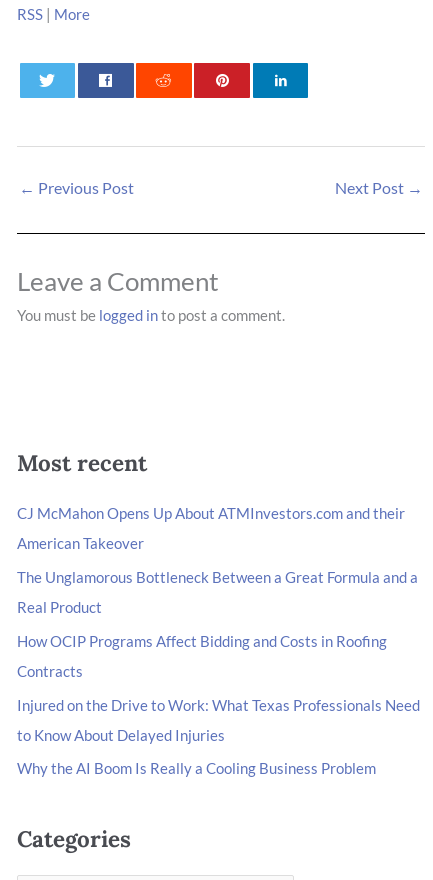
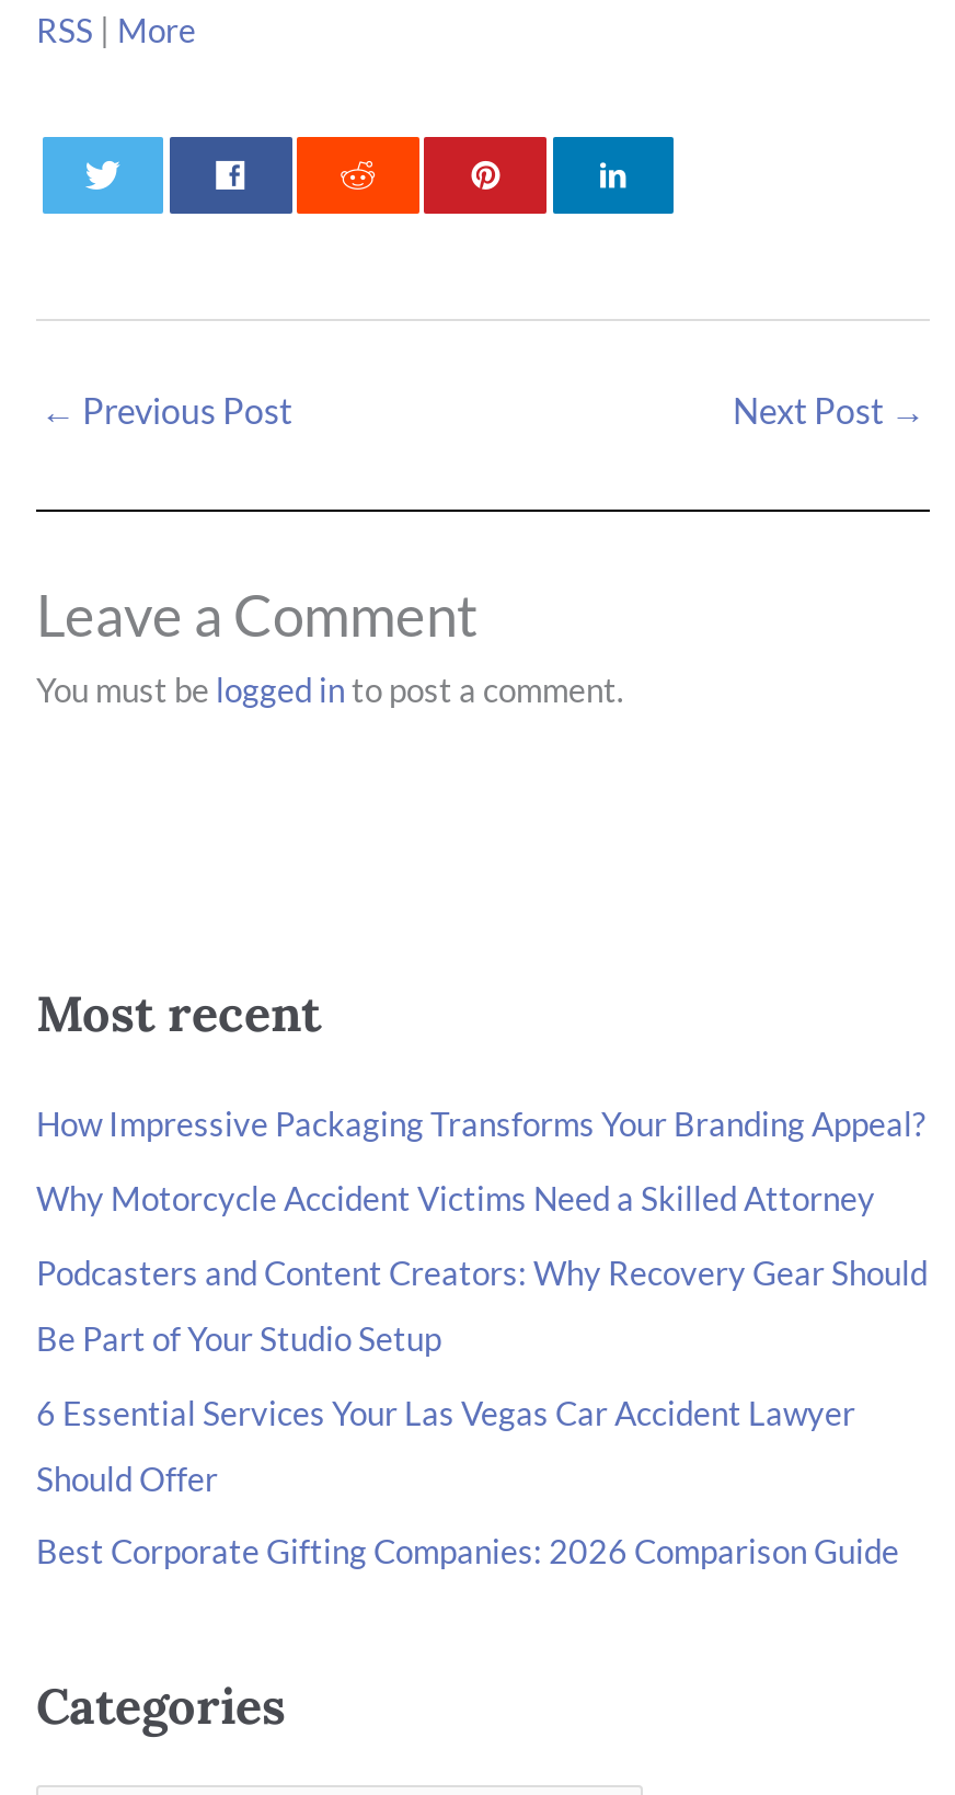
[17,504,420,777] CJ McMahon Opens Up About ATMInvestors.com and their | American Takeover | The Unglamorous Bottleneck Between a Great Formula and a | Real Product | How OCIP Programs Affect Bidding and Costs in Roofing | Contracts | Injured on the Drive to Work: What Texas Professionals Need | to Know About Delayed Injuries | Why the AI Boom Is Really a Cooling Business Problem -> [36,1104,928,1571] How Impressive Packaging Transforms Your Branding Appeal? | Why Motorcycle Accident Victims Need a Skilled Attorney | Podcasters and Content Creators: Why Recovery Gear Should | Be Part of Your Studio Setup | 6 Essential Services Your Las Vegas Car Accident Lawyer | Should Offer | Best Corporate Gifting Companies: 2026 Comparison Guide

